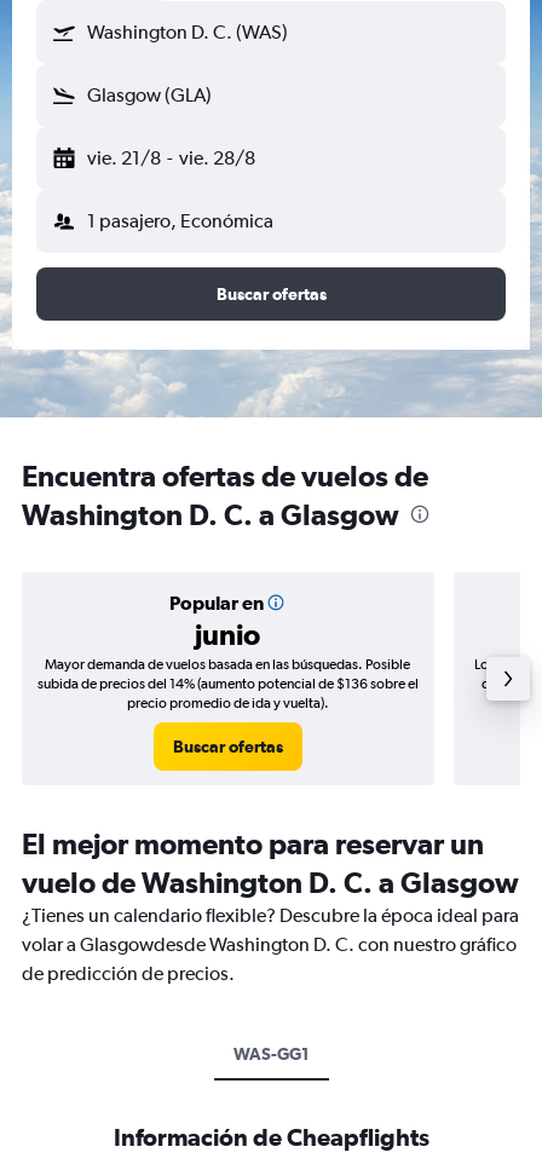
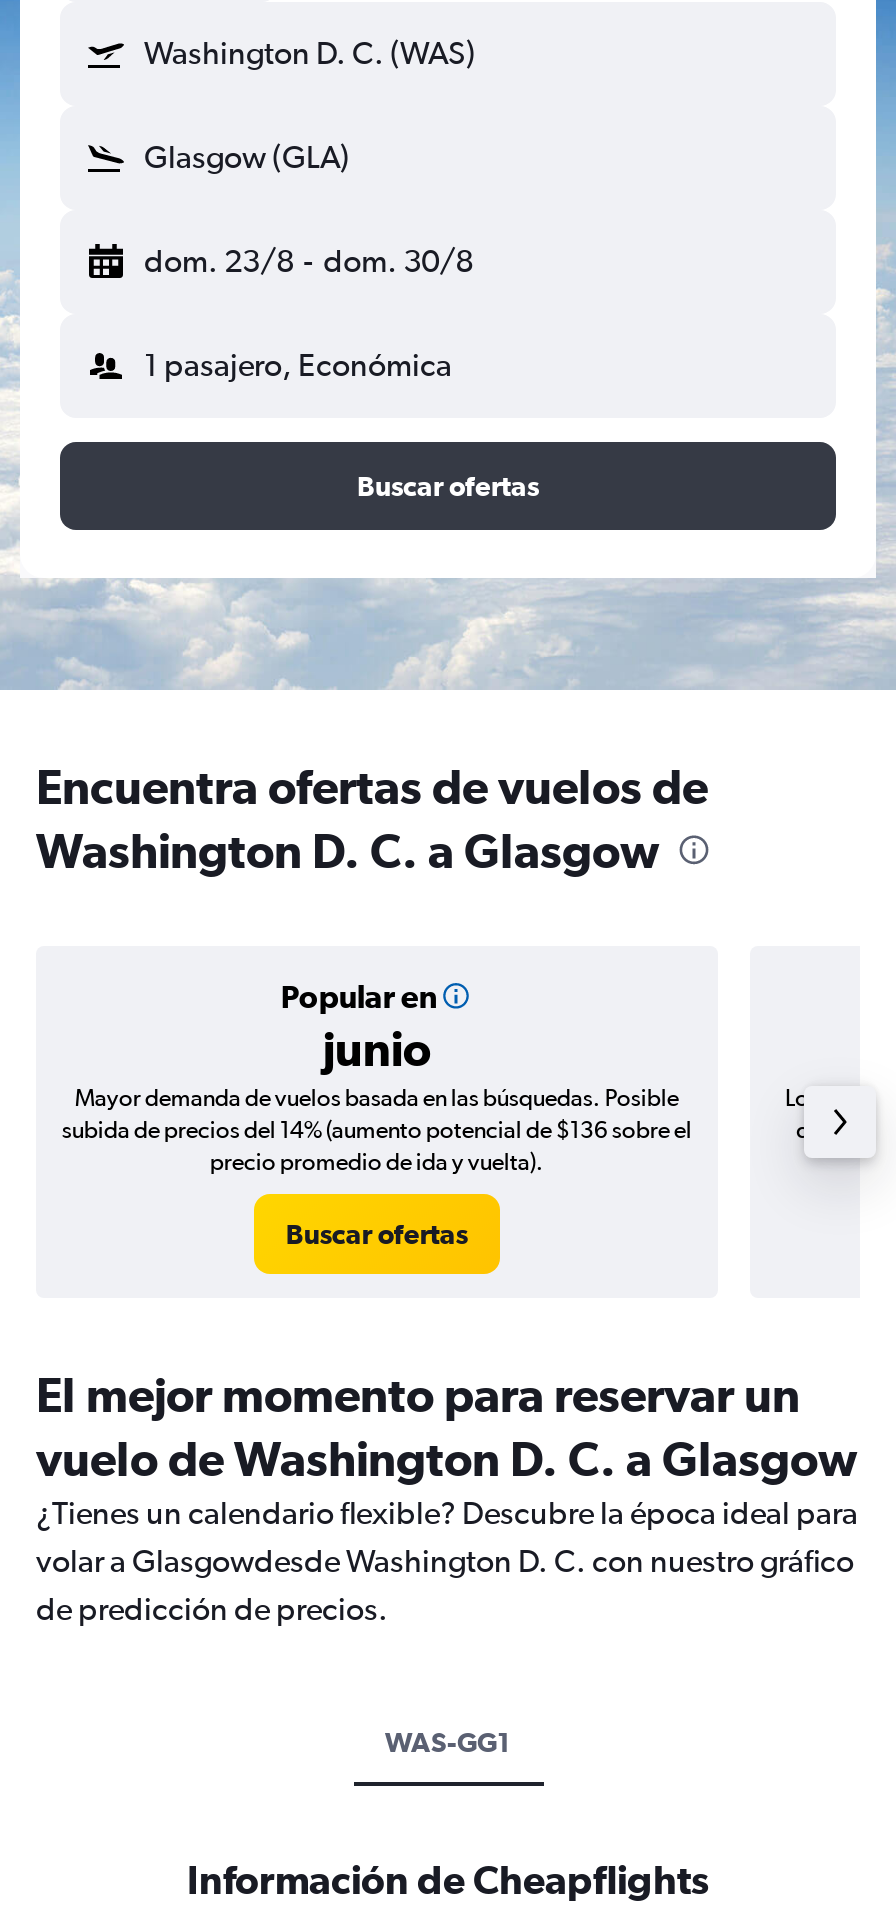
[87,146,255,169] vie. 21/8 - vie. 28/8 -> [144,242,473,280] dom. 23/8 - dom. 30/8

